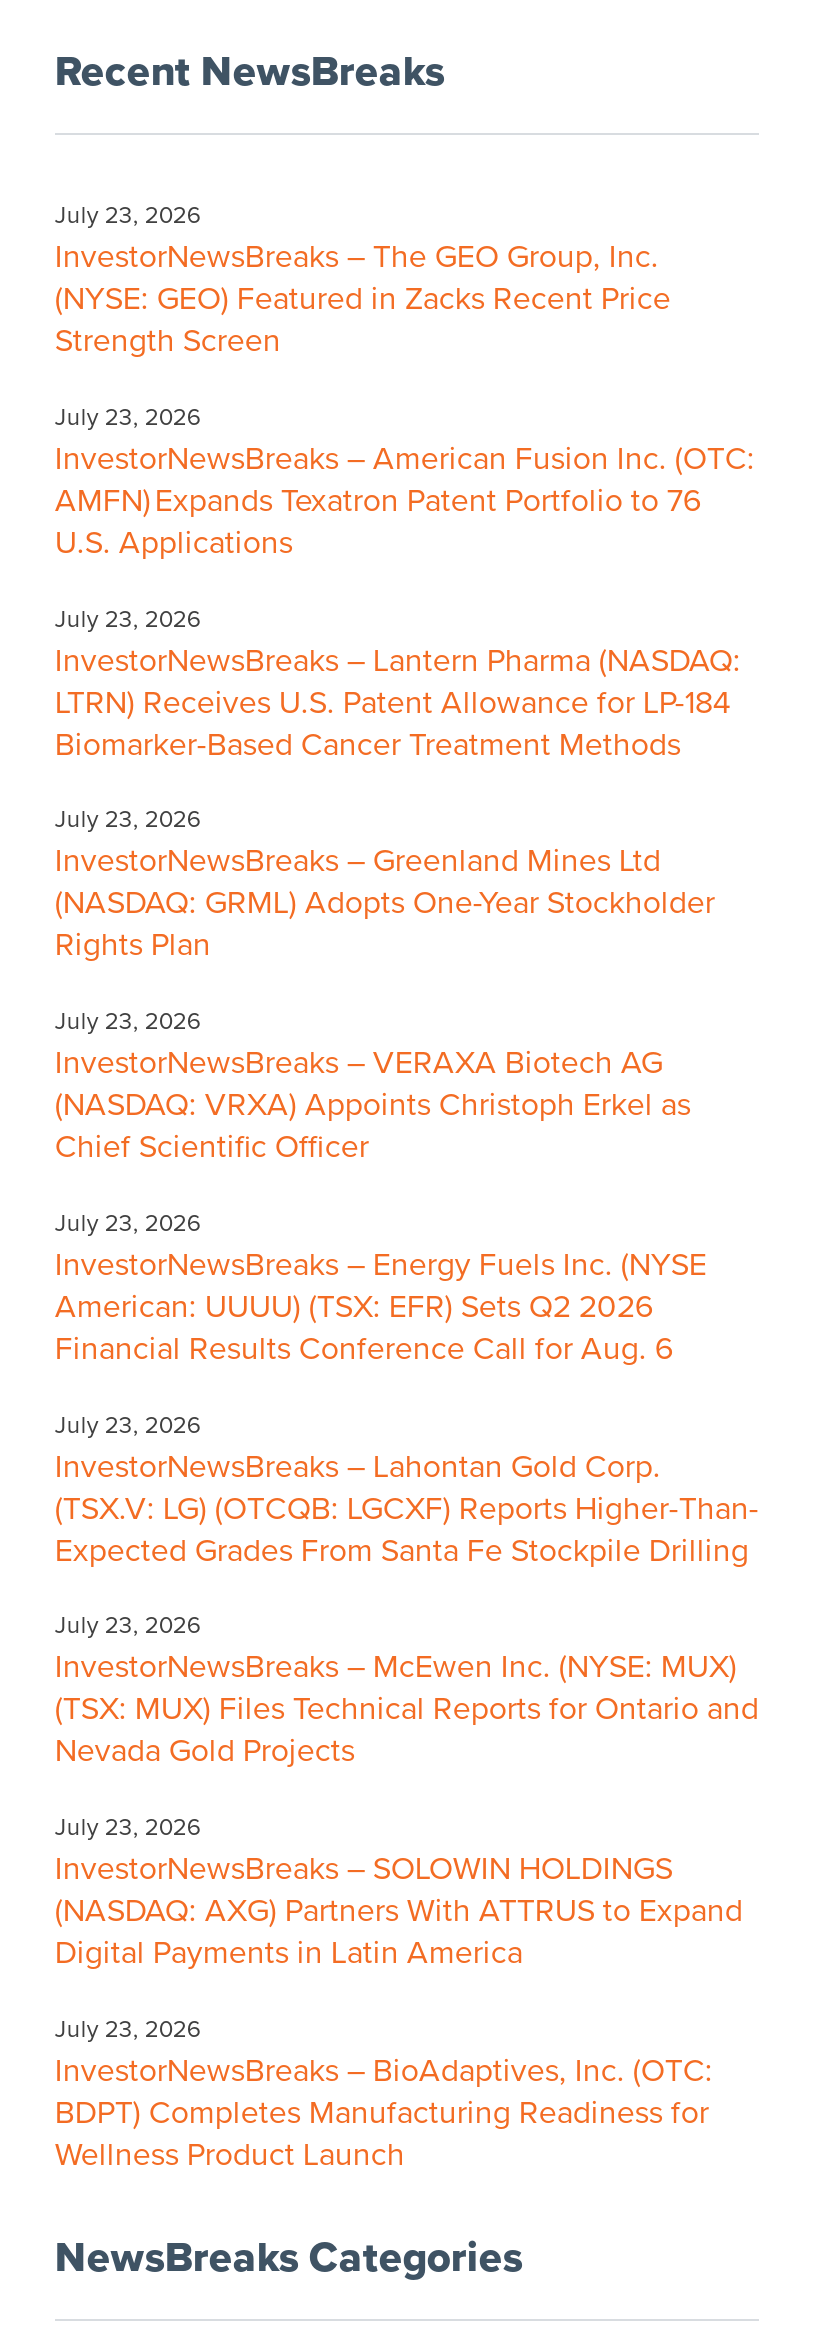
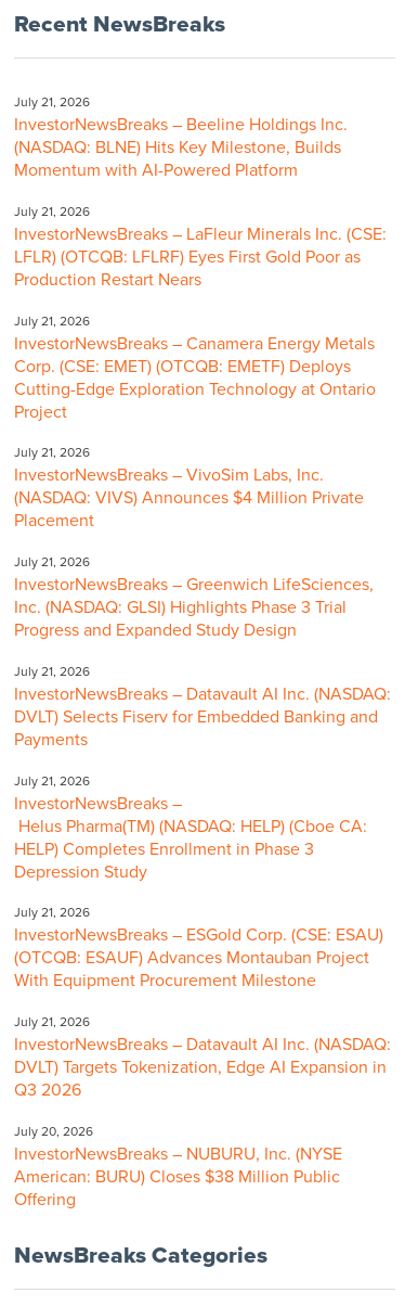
[55,201,671,361] July 23, 2026 | InvestorNewsBreaks – The GEO Group, Inc. | (NYSE: GEO) Featured in Zacks Recent Price | Strength Screen -> [14,94,348,181] July 21, 2026 | InvestorNewsBreaks – Beeline Holdings Inc. | (NASDAQ: BLNE) Hits Key Milestone, Builds | Momentum with AI-Powered Platform
[55,402,755,562] July 23, 2026 | InvestorNewsBreaks – American Fusion Inc. (OTC: | AMFN) Expands Texatron Patent Portfolio to 76 | U.S. Applications -> [14,204,386,290] July 21, 2026 | InvestorNewsBreaks – LaFleur Minerals Inc. (CSE: | LFLR) (OTCQB: LFLRF) Eyes First Gold Poor as | Production Restart Nears
[55,604,741,764] July 23, 2026 | InvestorNewsBreaks – Lantern Pharma (NASDAQ: | LTRN) Receives U.S. Patent Allowance for LP-184 | Biomarker-Based Cancer Treatment Methods -> [14,313,376,422] July 21, 2026 | InvestorNewsBreaks – Canamera Energy Metals | Corp. (CSE: EMET) (OTCQB: EMETF) Deploys | Cutting-Edge Exploration Technology at Ontario | Project
[55,806,715,966] July 23, 2026 | InvestorNewsBreaks – Greenland Mines Ltd | (NASDAQ: GRML) Adopts One-Year Stockholder | Rights Plan -> [14,445,364,532] July 21, 2026 | InvestorNewsBreaks – VivoSim Labs, Inc. | (NASDAQ: VIVS) Announces $4 Million Private | Placement
[55,1007,691,1167] July 23, 2026 | InvestorNewsBreaks – VERAXA Biotech AG | (NASDAQ: VRXA) Appoints Christoph Erkel as | Chief Scientific Officer -> [14,554,373,641] July 21, 2026 | InvestorNewsBreaks – Greenwich LifeSciences, | Inc. (NASDAQ: GLSI) Highlights Phase 3 Trial | Progress and Expanded Study Design
[55,1209,707,1369] July 23, 2026 | InvestorNewsBreaks – Energy Fuels Inc. (NYSE | American: UUUU) (TSX: EFR) Sets Q2 2026 | Financial Results Conference Call for Aug. 6 -> [14,664,391,751] July 21, 2026 | InvestorNewsBreaks – Datavault AI Inc. (NASDAQ: | DVLT) Selects Fiserv for Embedded Banking and | Payments
[55,1410,759,1570] July 23, 2026 | InvestorNewsBreaks – Lahontan Gold Corp. | (TSX.V: LG) (OTCQB: LGCXF) Reports Higher-Than- | Expected Grades From Santa Fe Stockpile Drilling -> [14,773,367,883] July 21, 2026 | InvestorNewsBreaks – | Helus Pharma(TM) (NASDAQ: HELP) (Cboe CA: | HELP) Completes Enrollment in Phase 3 | Depression Study
[55,1612,759,1772] July 23, 2026 | InvestorNewsBreaks – McEwen Inc. (NYSE: MUX) | (TSX: MUX) Files Technical Reports for Ontario and | Nevada Gold Projects -> [14,905,383,992] July 21, 2026 | InvestorNewsBreaks – ESGold Corp. (CSE: ESAU) | (OTCQB: ESAUF) Advances Montauban Project | With Equipment Procurement Milestone
[55,1814,743,1974] July 23, 2026 | InvestorNewsBreaks – SOLOWIN HOLDINGS | (NASDAQ: AXG) Partners With ATTRUS to Expand | Digital Payments in Latin America -> [14,1015,391,1101] July 21, 2026 | InvestorNewsBreaks – Datavault AI Inc. (NASDAQ: | DVLT) Targets Tokenization, Edge AI Expansion in | Q3 2026
[55,2015,713,2175] July 23, 2026 | InvestorNewsBreaks – BioAdaptives, Inc. (OTC: | BDPT) Completes Manufacturing Readiness for | Wellness Product Launch -> [14,1124,342,1211] July 20, 2026 | InvestorNewsBreaks – NUBURU, Inc. (NYSE | American: BURU) Closes $38 Million Public | Offering

